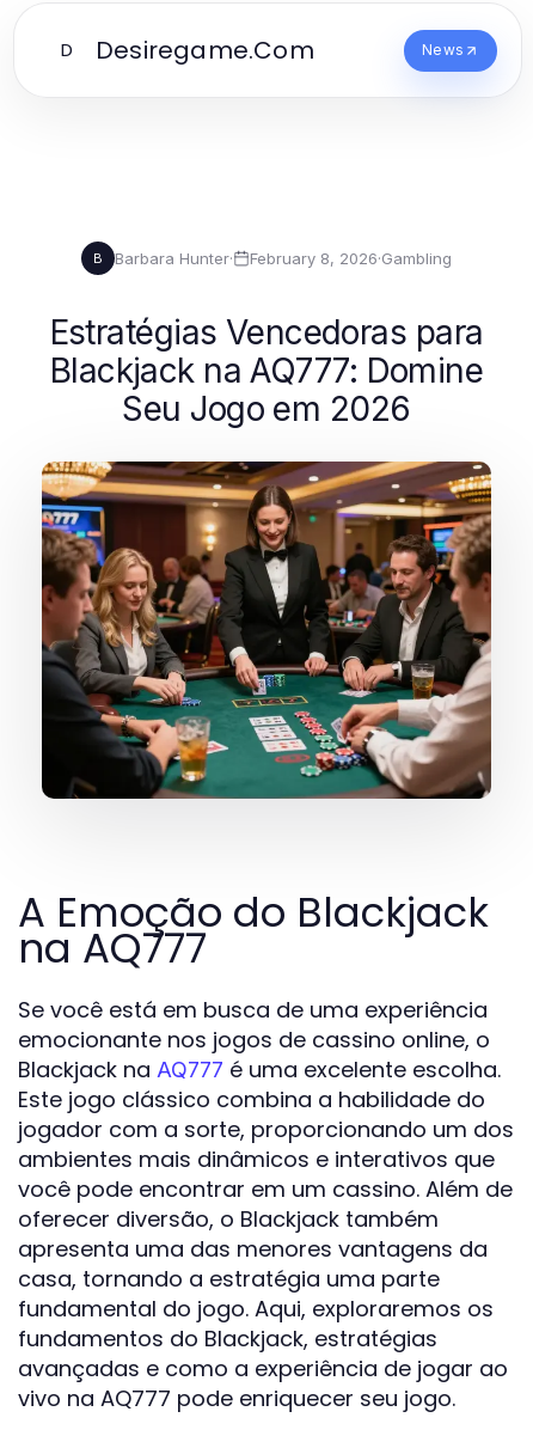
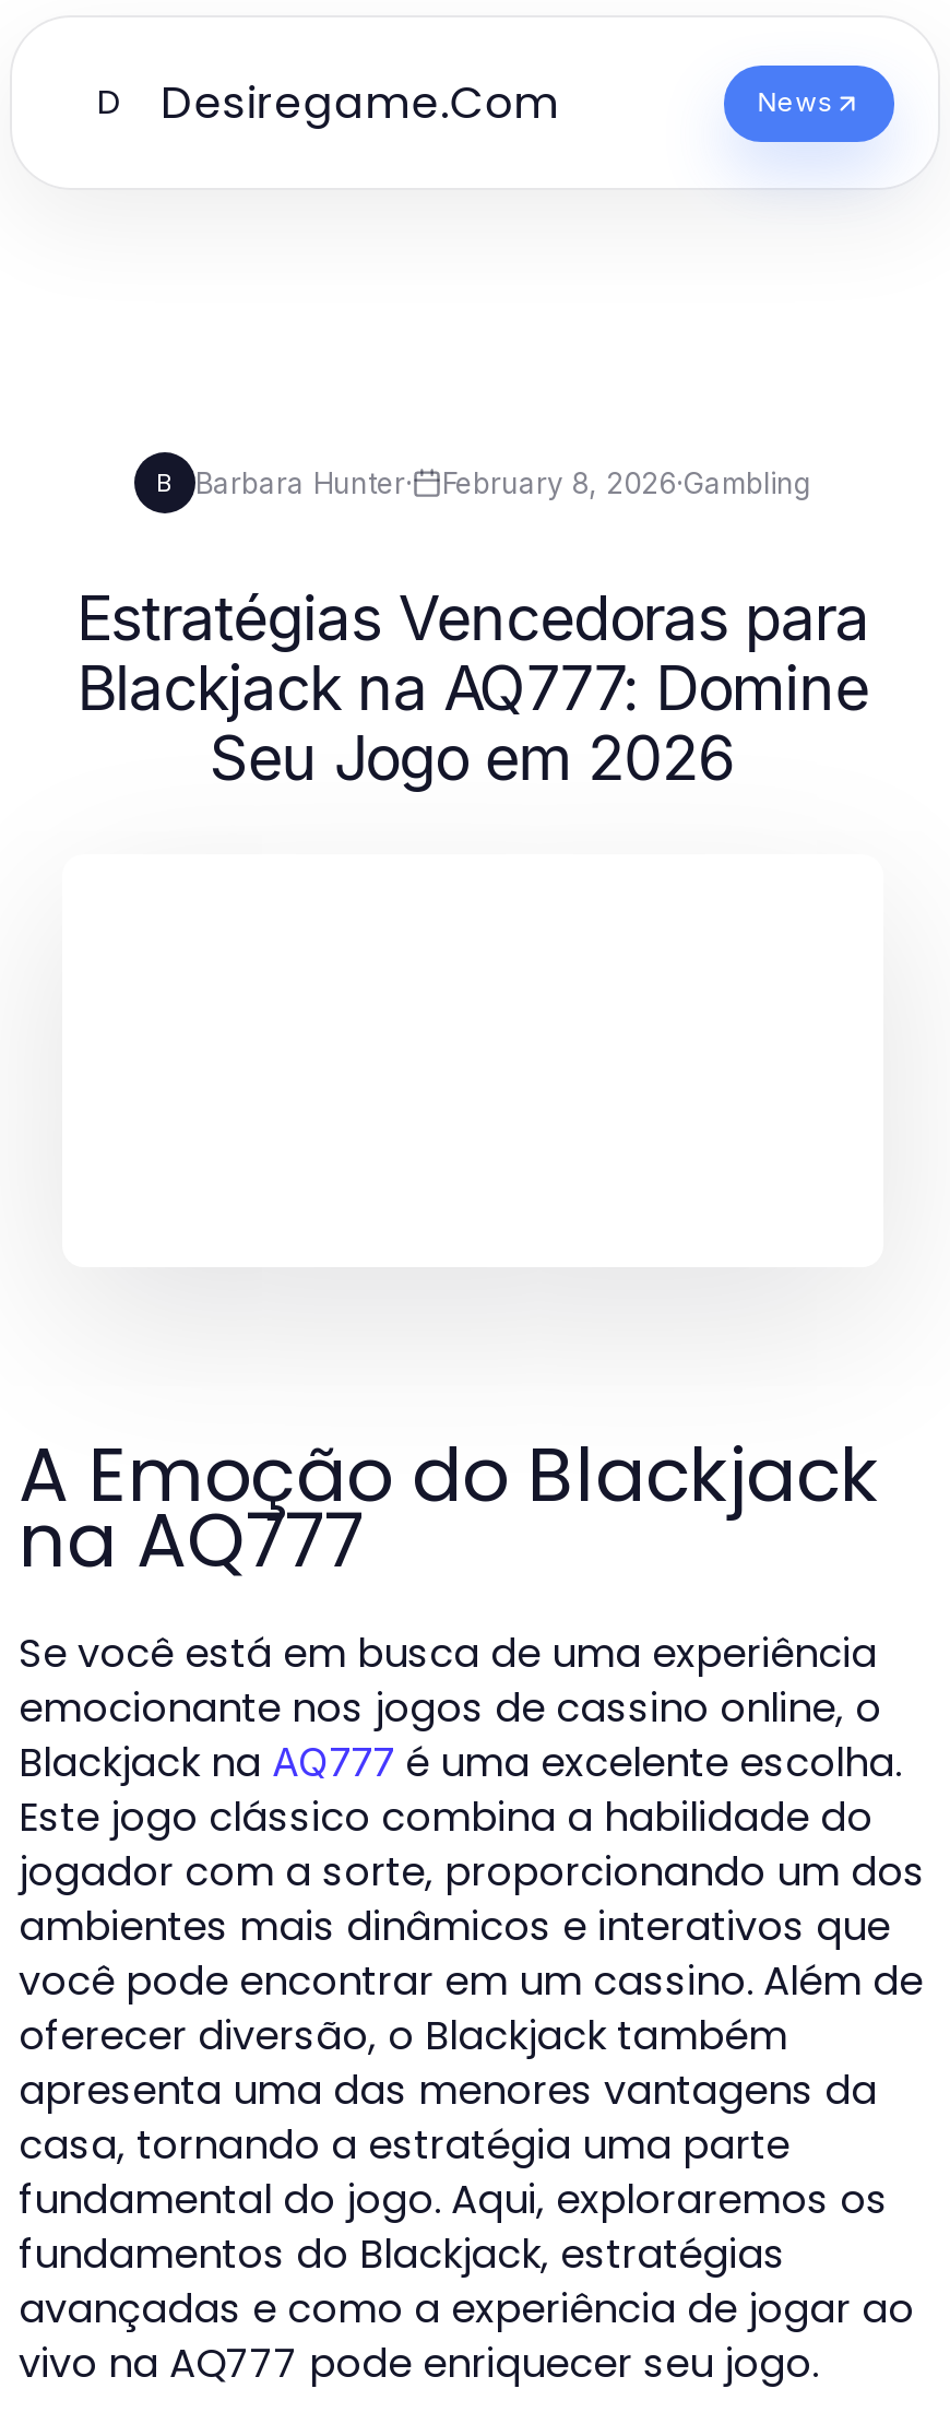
[41,460,492,800] [image] -> none

